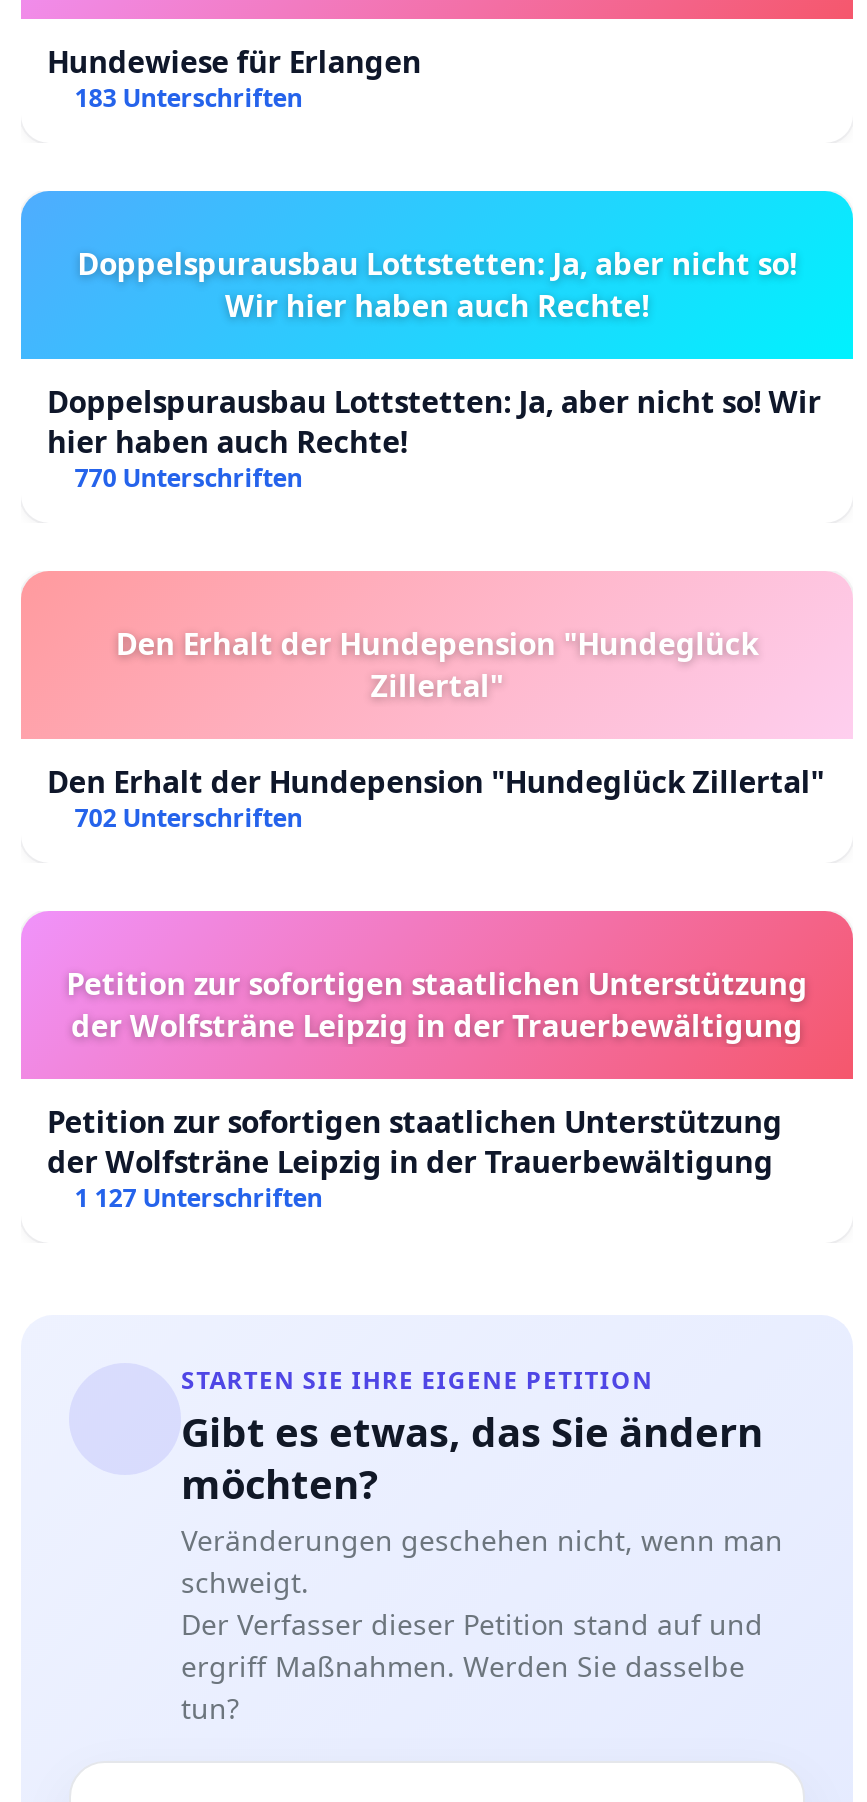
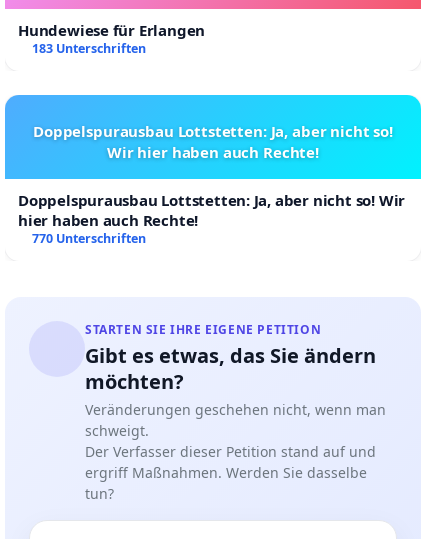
[21,569,851,834] [image] | Den Erhalt der Hundepension "Hundeglück | Zillertal" | Den Erhalt der Hundepension "Hundeglück Zillertal" | 702 Unterschriften -> none
[21,909,855,1214] [image] | Petition zur sofortigen staatlichen Unterstützung | der Wolfsträne Leipzig in der Trauerbewältigung | Petition zur sofortigen staatlichen Unterstützung | der Wolfsträne Leipzig in der Trauerbewältigung | 1 127 Unterschriften -> none

